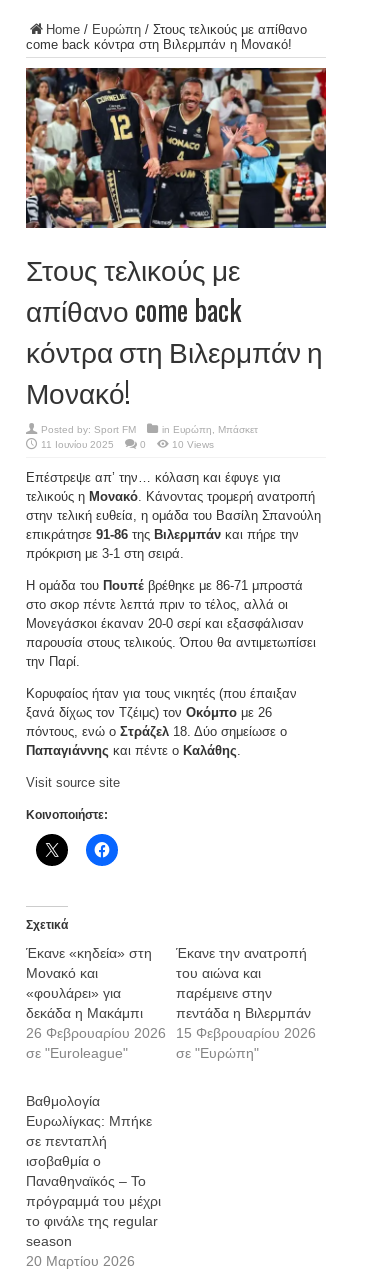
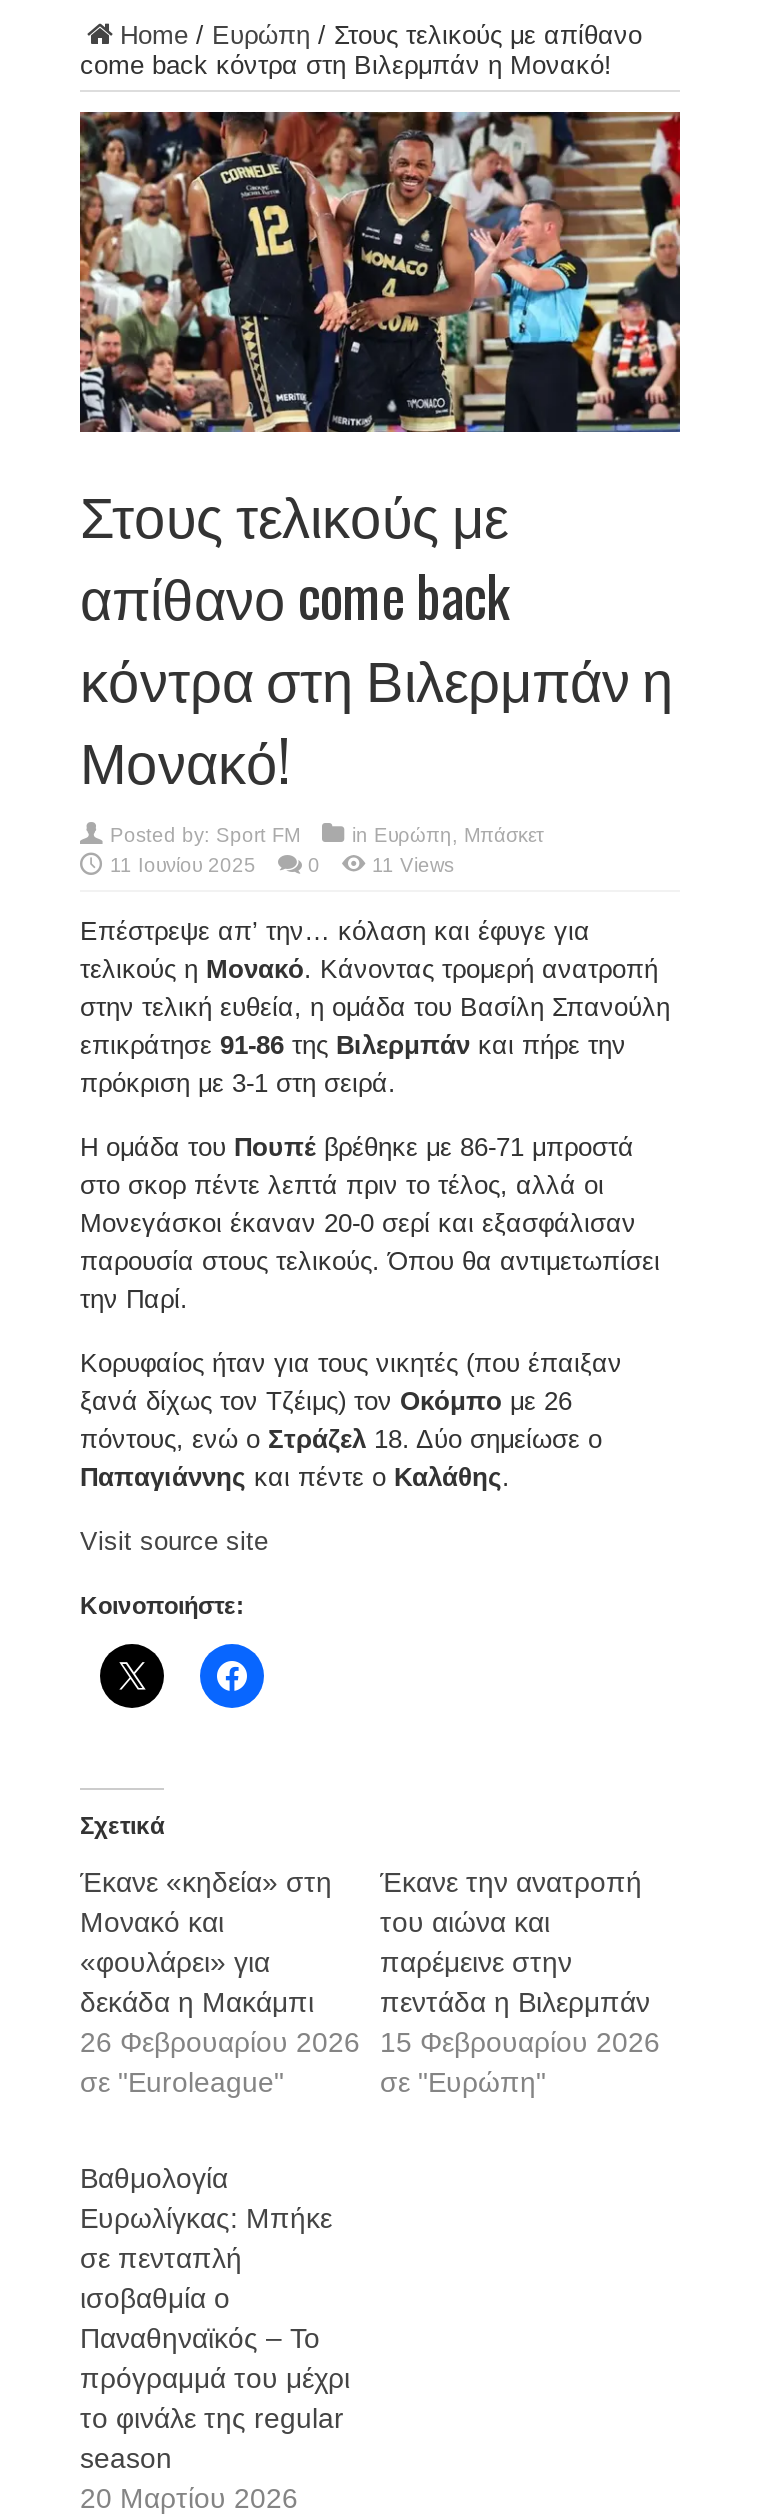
[172,439,214,450] 10 Views -> [372,853,454,875] 11 Views

